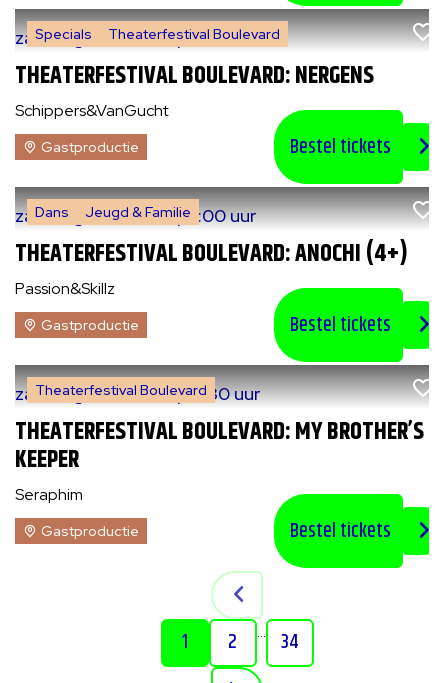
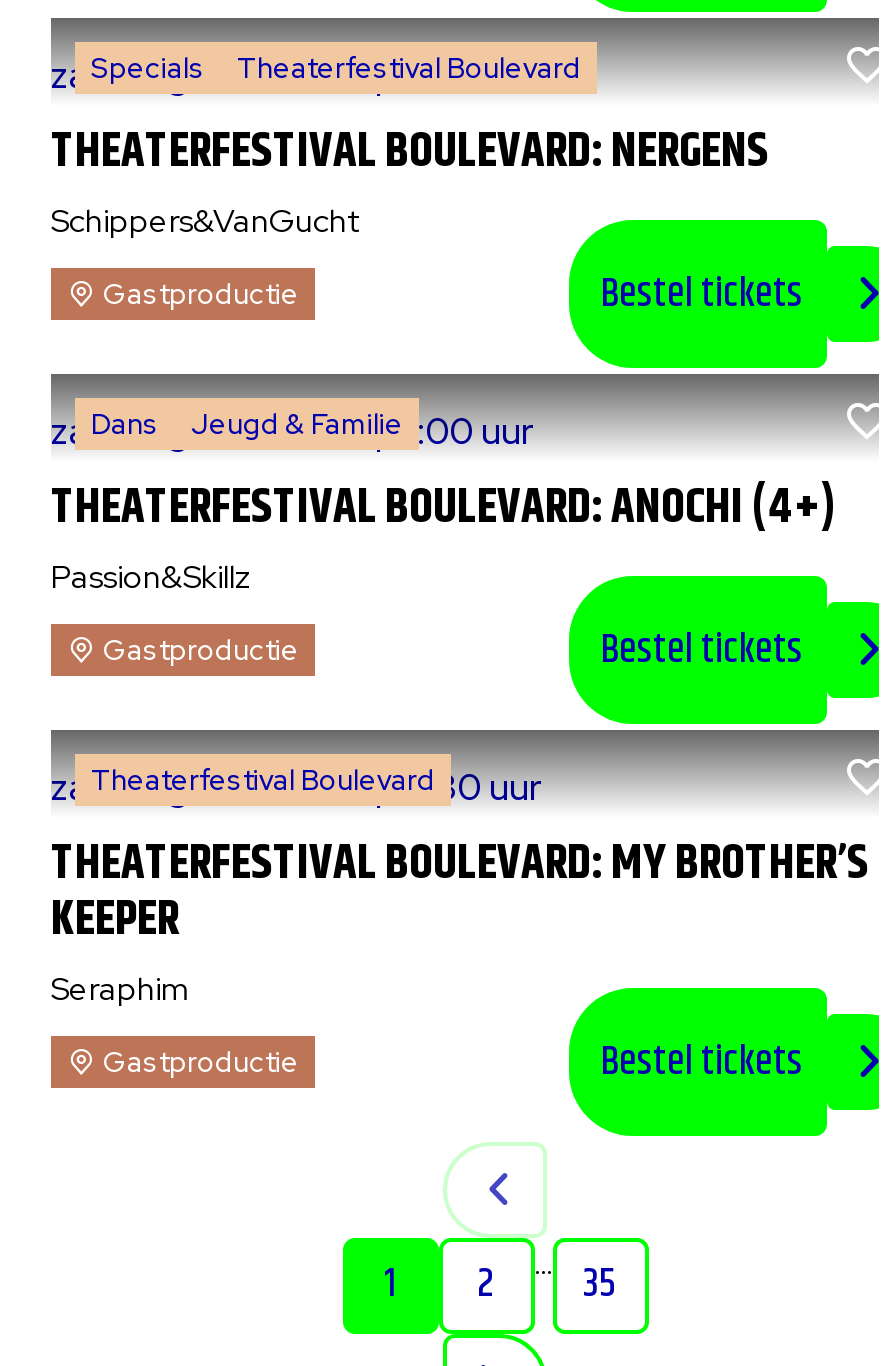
[280,627,298,658] 34 -> [583,1254,617,1316] 35

